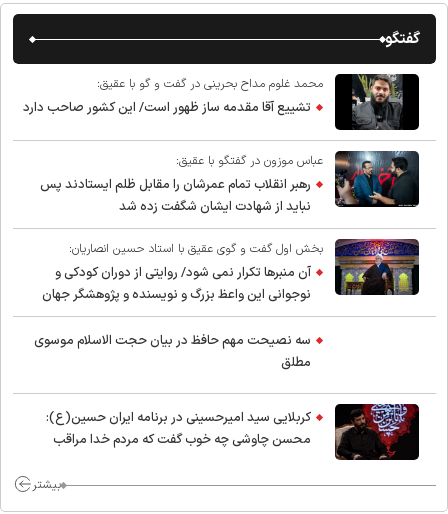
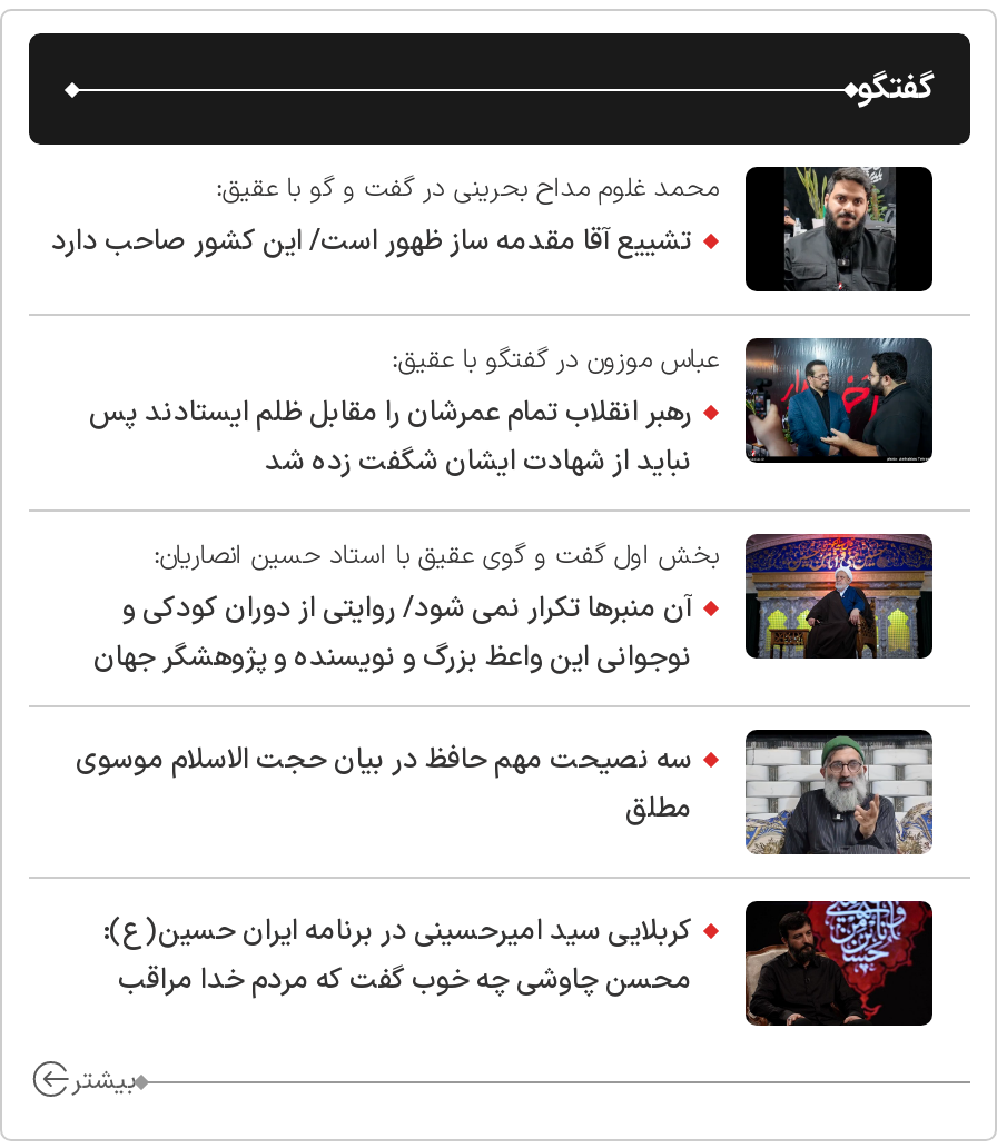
none -> [743,728,935,857] [image]

